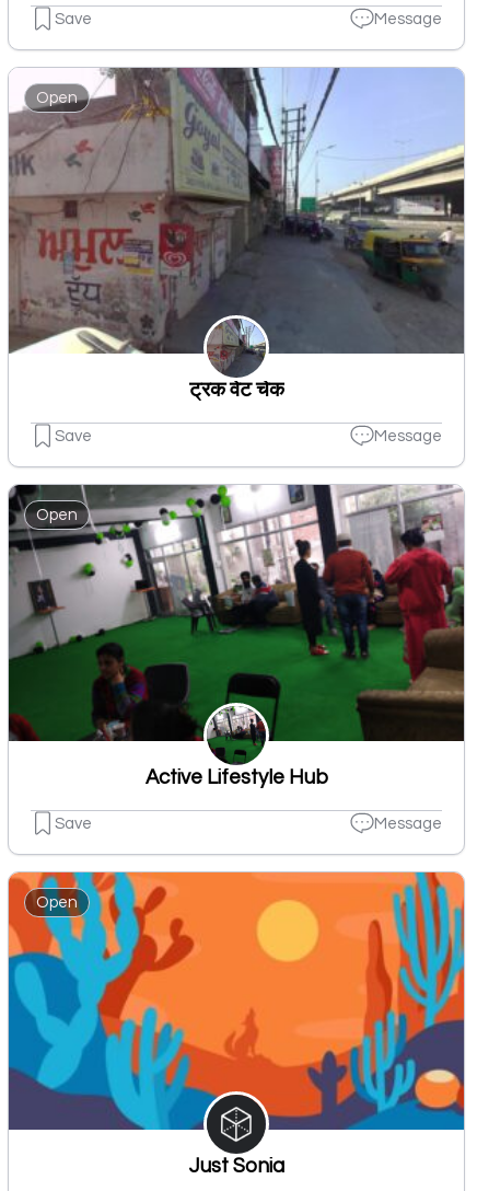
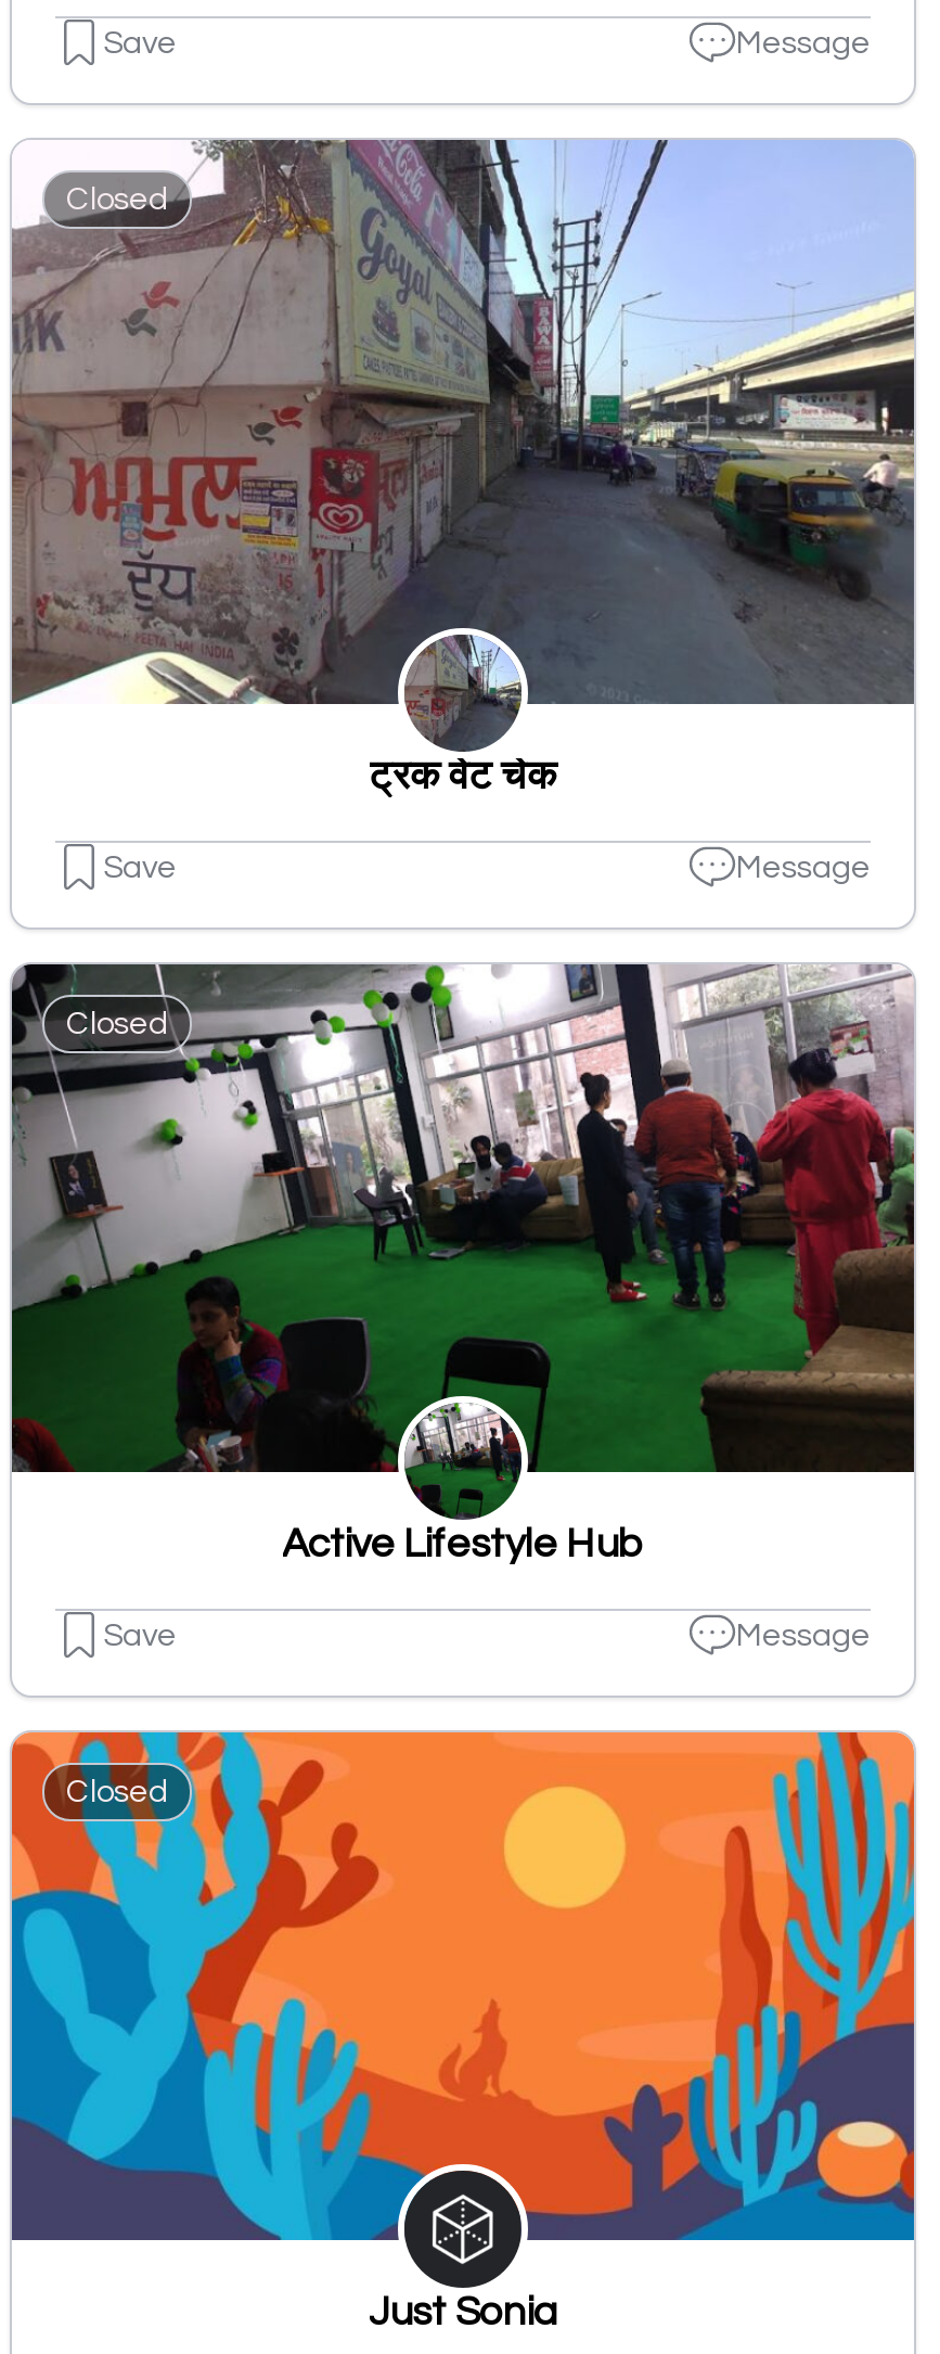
[36,90,78,107] Open -> [66,183,168,215] Closed
[36,507,78,523] Open -> [66,1007,168,1040] Closed
[36,895,78,911] Open -> [66,1775,168,1808] Closed

